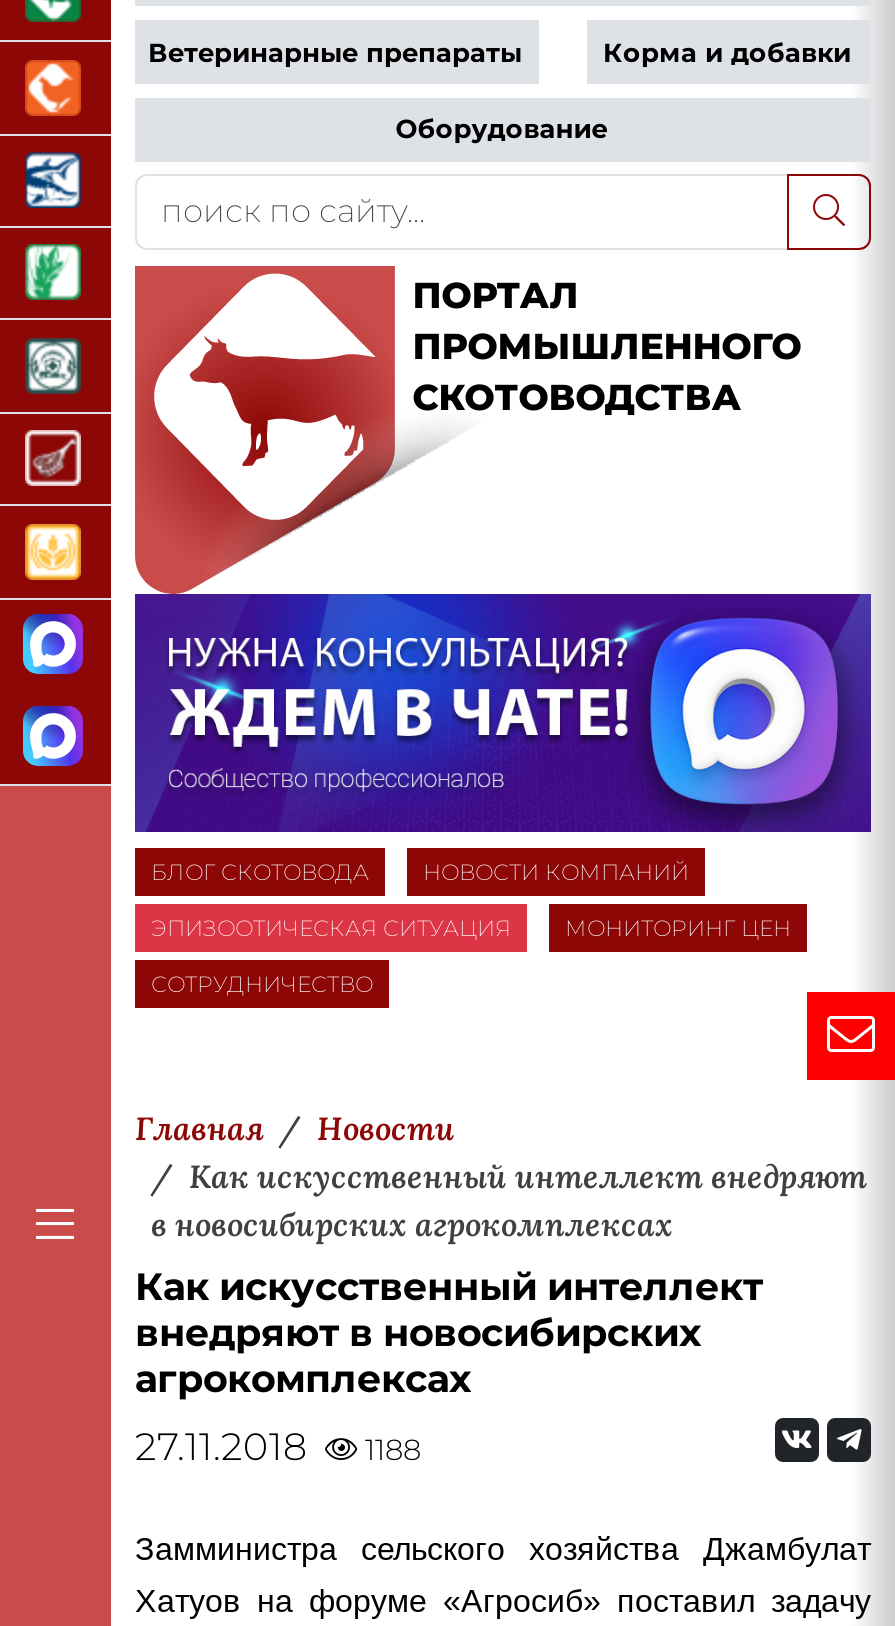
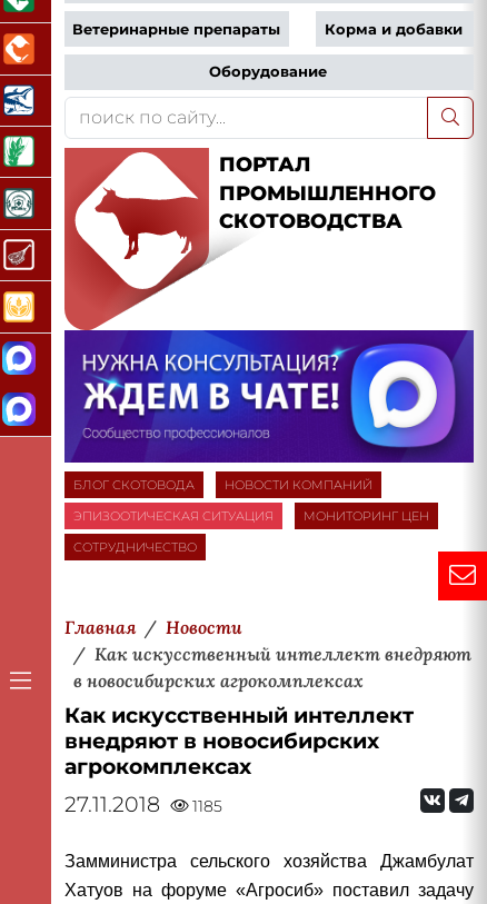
[135,1421,421,1469] 27.11.2018 1188 -> [64,790,222,817] 27.11.2018 1185

